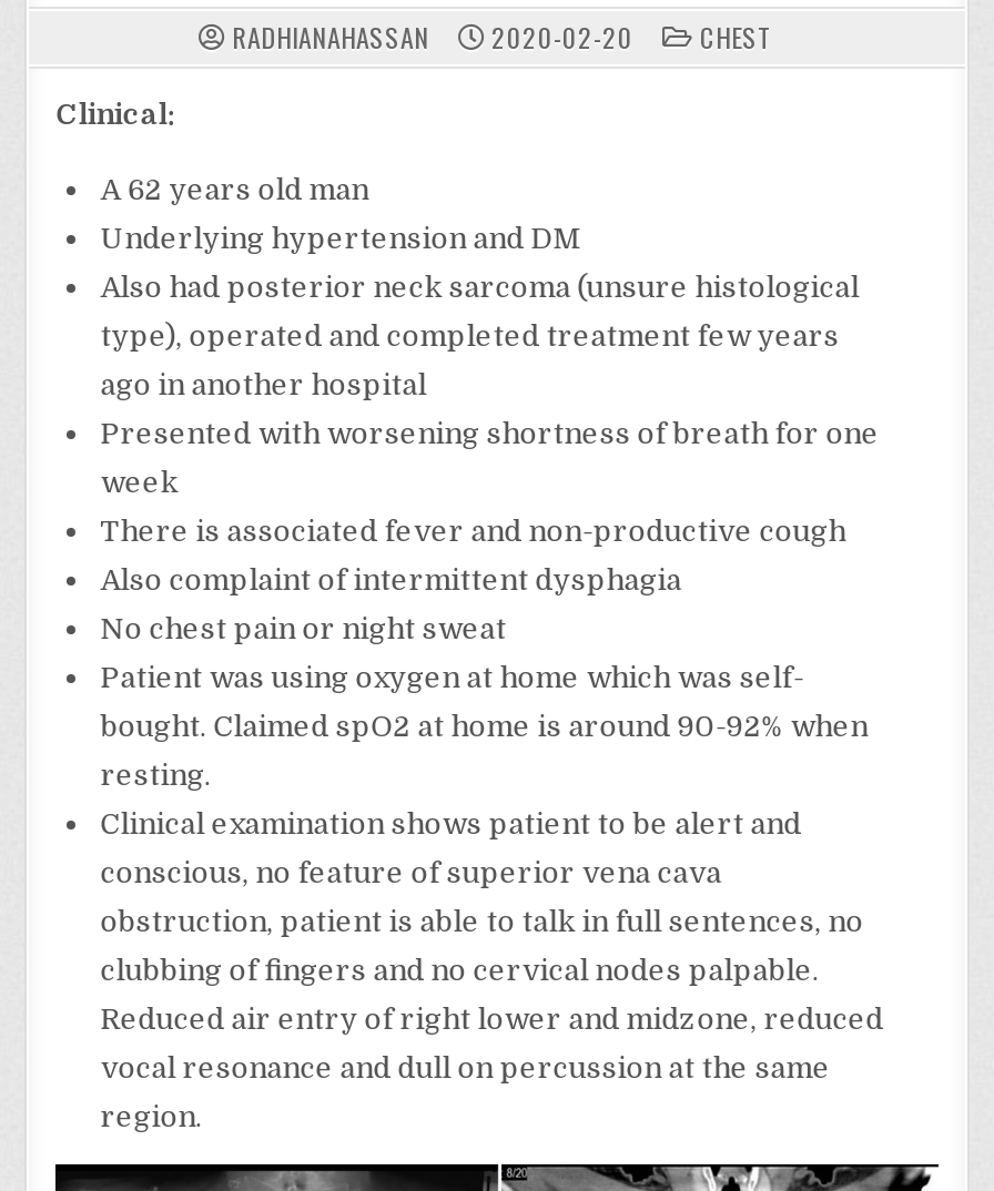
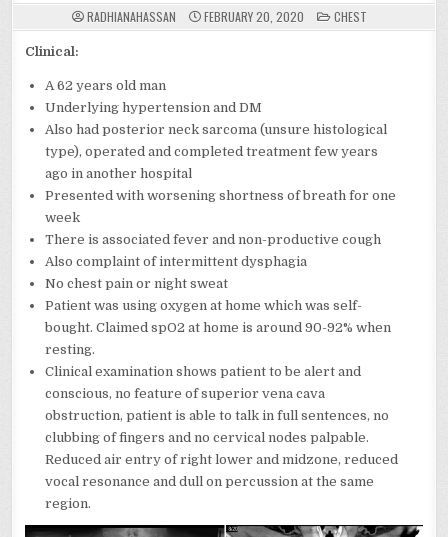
[485,18,633,56] 2020-02-20 -> [200,8,303,25] FEBRUARY 20, 2020

